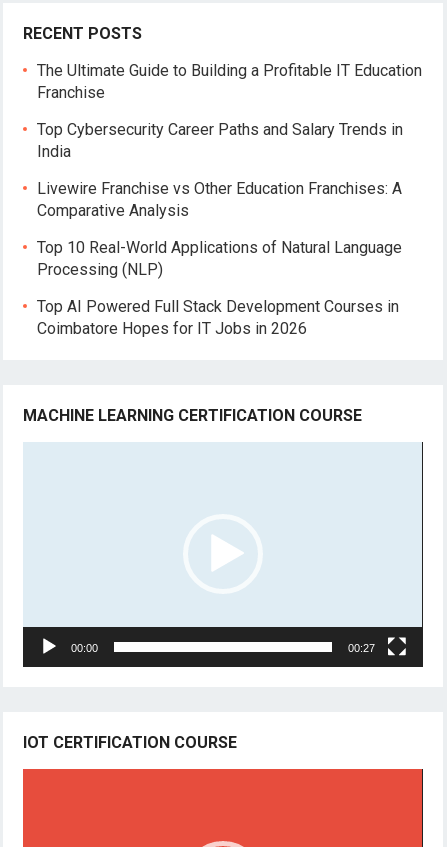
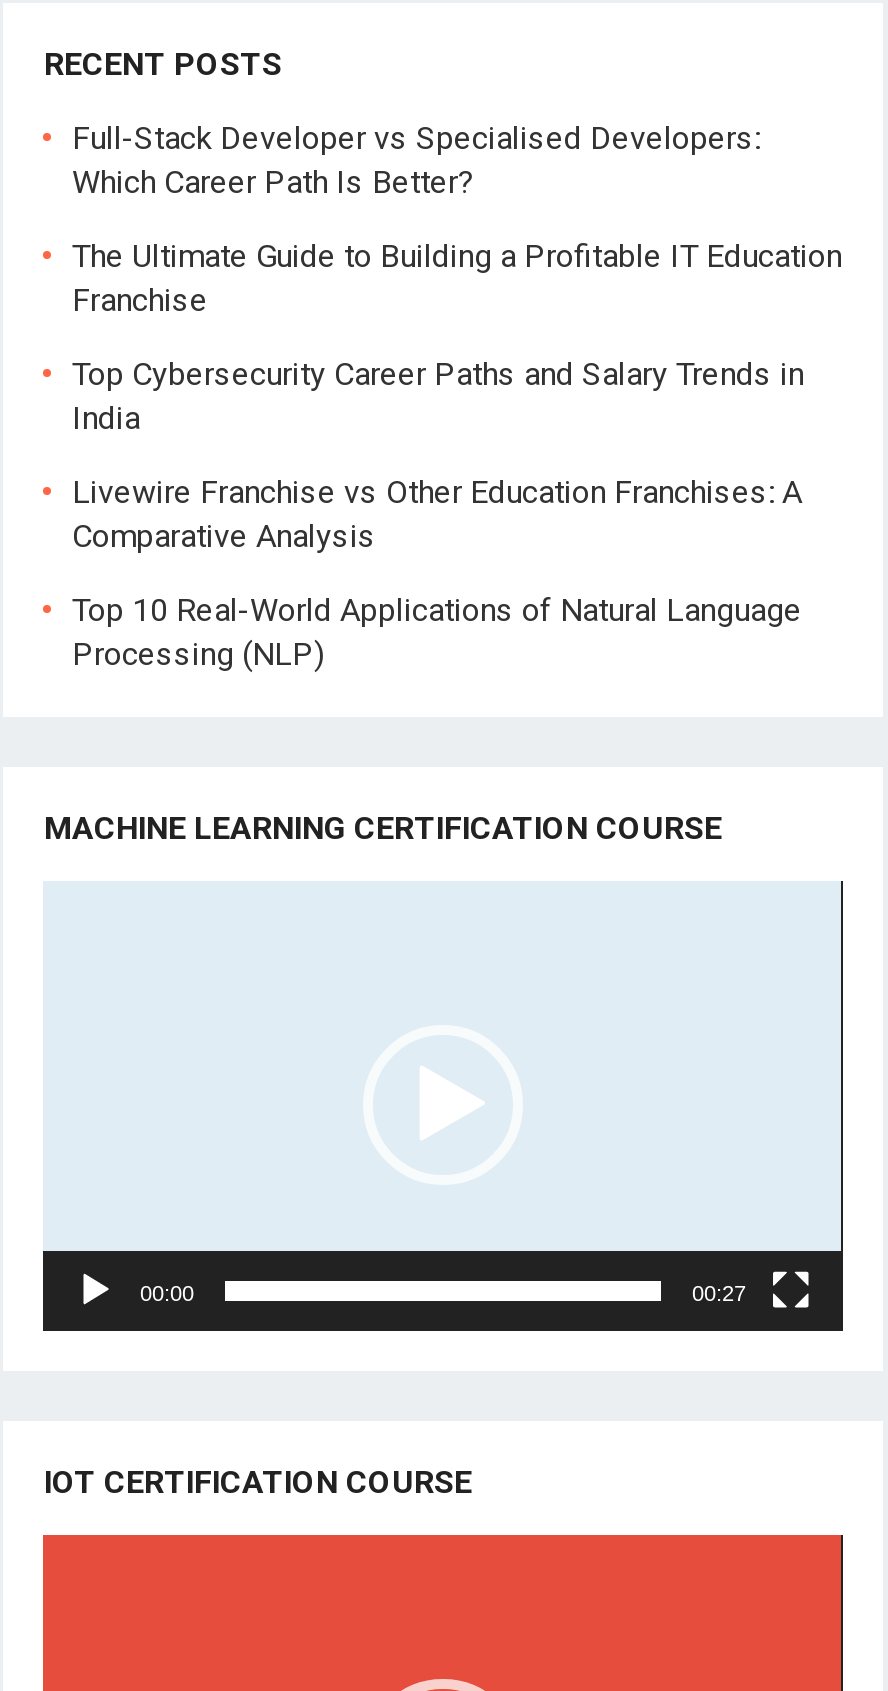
none -> [72,120,760,202] Full-Stack Developer vs Specialised Developers: | Which Career Path Is Better?
moved [37,61,422,279] -> [72,238,842,674]: The Ultimate Guide to Building a Profitable IT Education | Franchise | Top Cybersecurity Career Paths and Salary Trends in | India | Livewire Franchise vs Other Education Franchises: A | Comparative Analysis | Top 10 Real-World Applications of Natural Language | Processing (NLP)
[37,297,399,338] Top AI Powered Full Stack Development Courses in | Coimbatore Hopes for IT Jobs in 2026 -> none

